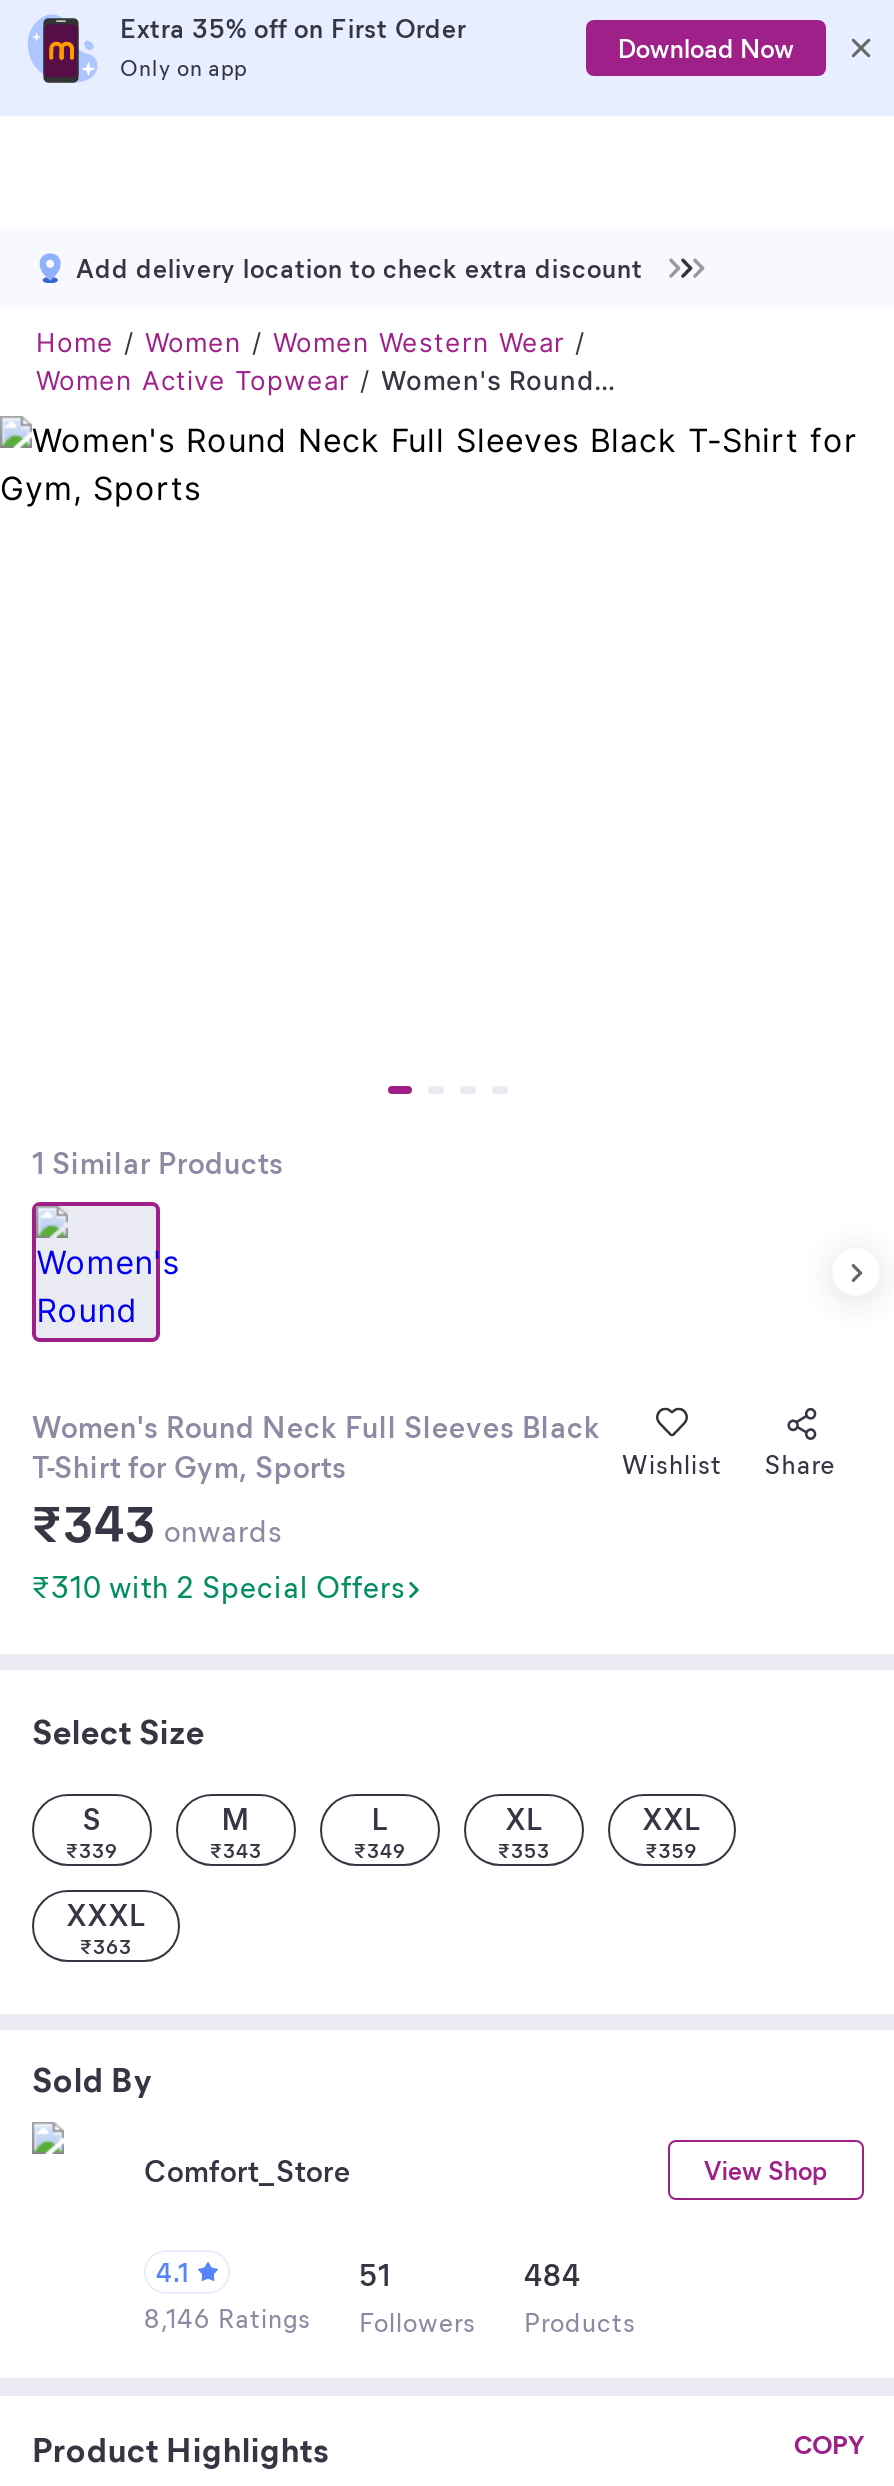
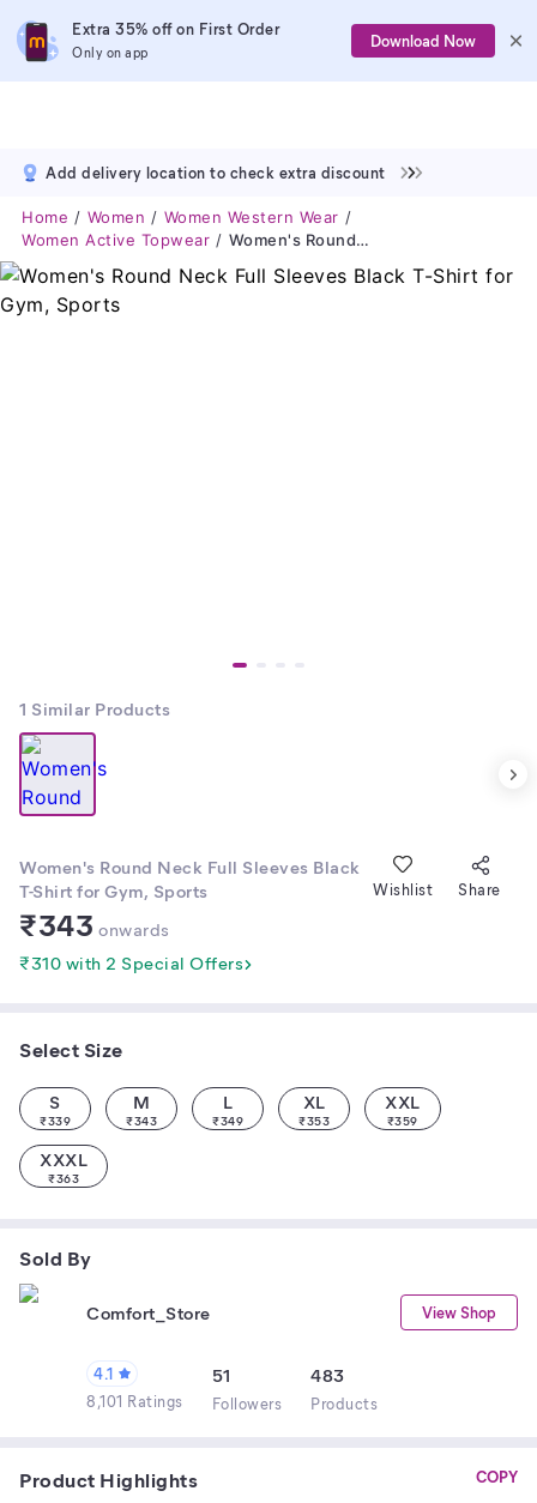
[524,2254,581,2294] 484 -> [310,1363,345,1387] 483
[144,2300,636,2338] 8,146 Ratings Followers Products -> [86,1390,378,1413] 8,101 Ratings Followers Products

